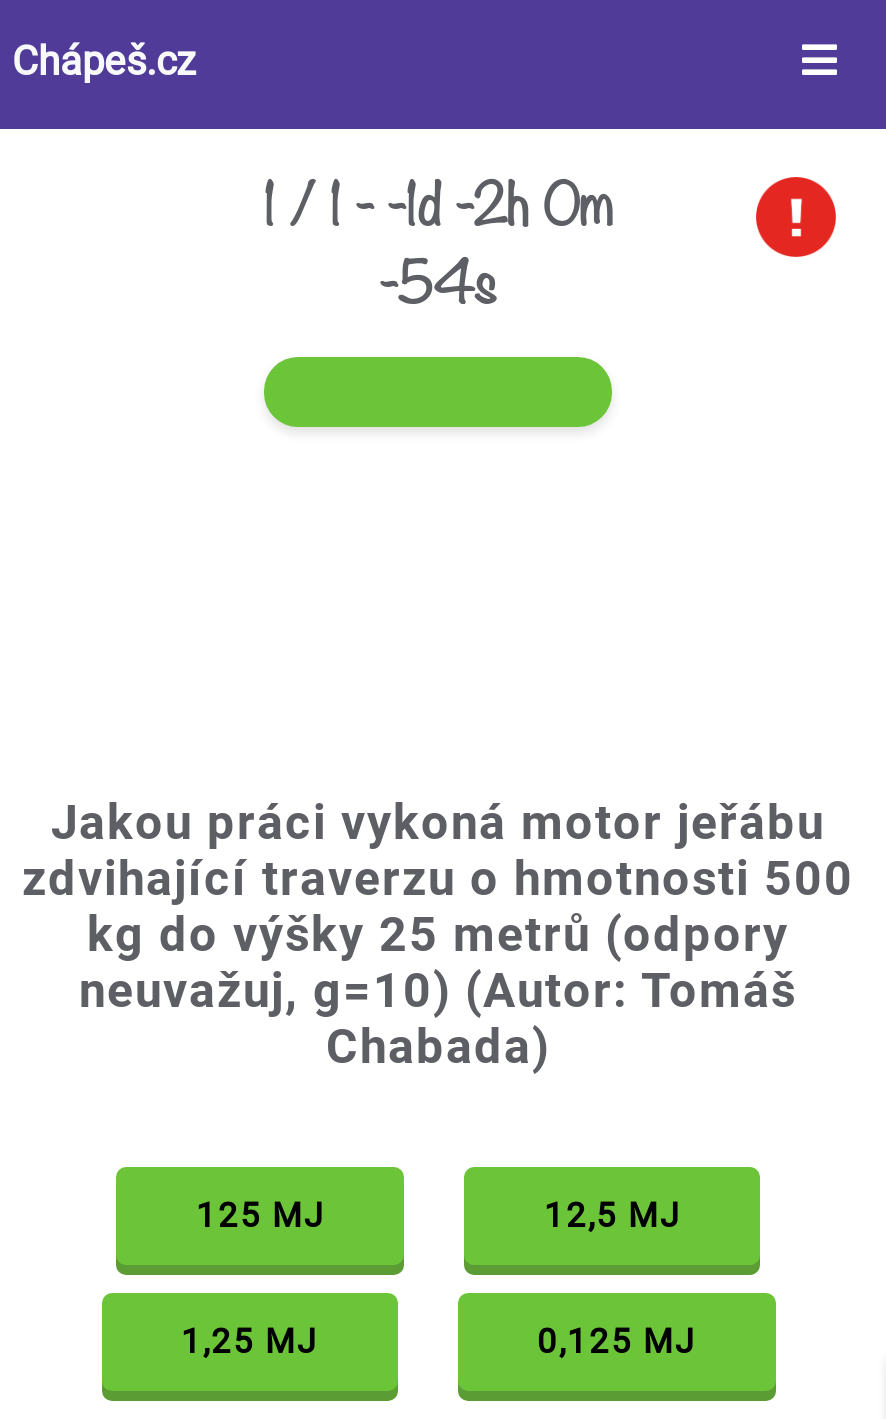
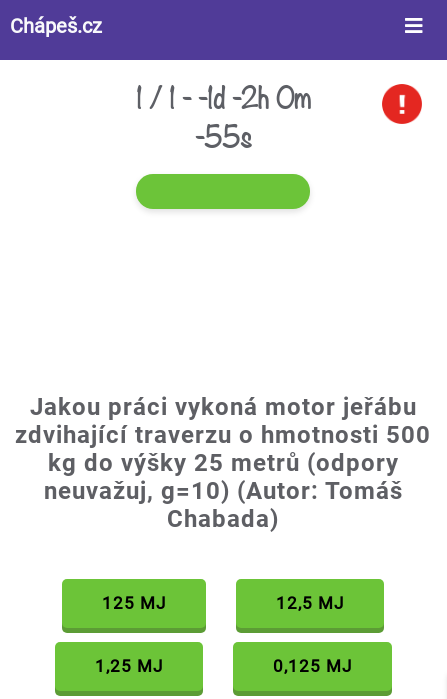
[379,237,497,319] -54s -> [194,114,251,155] -55s

